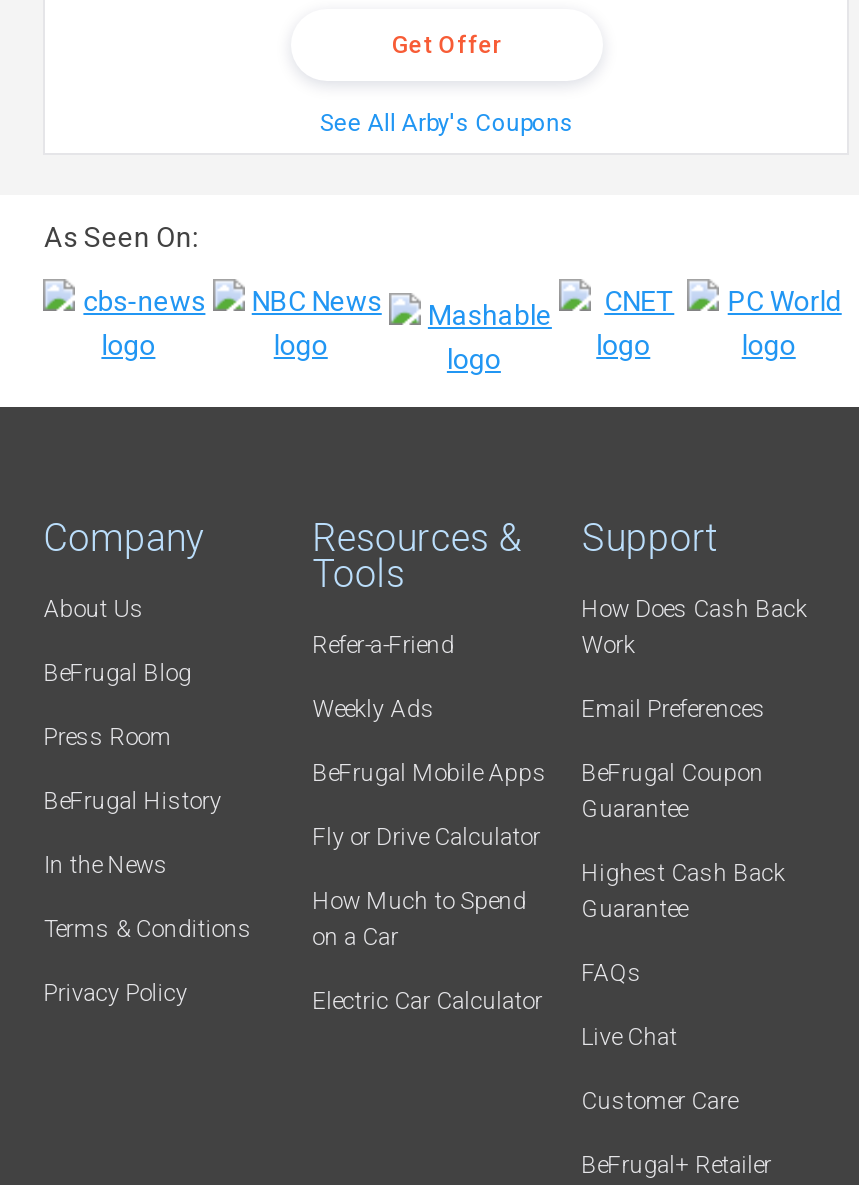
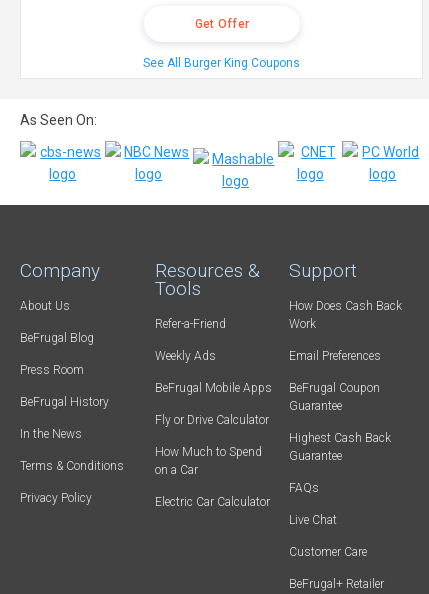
[320,109,574,137] See All Arby's Coupons -> [143,56,300,70] See All Burger King Coupons

